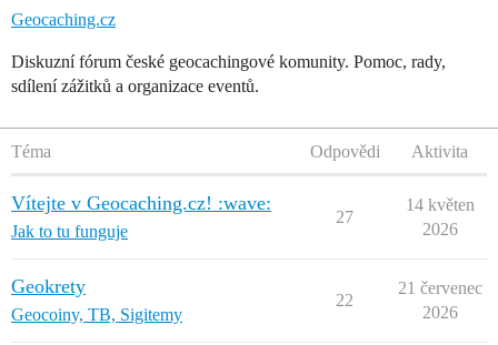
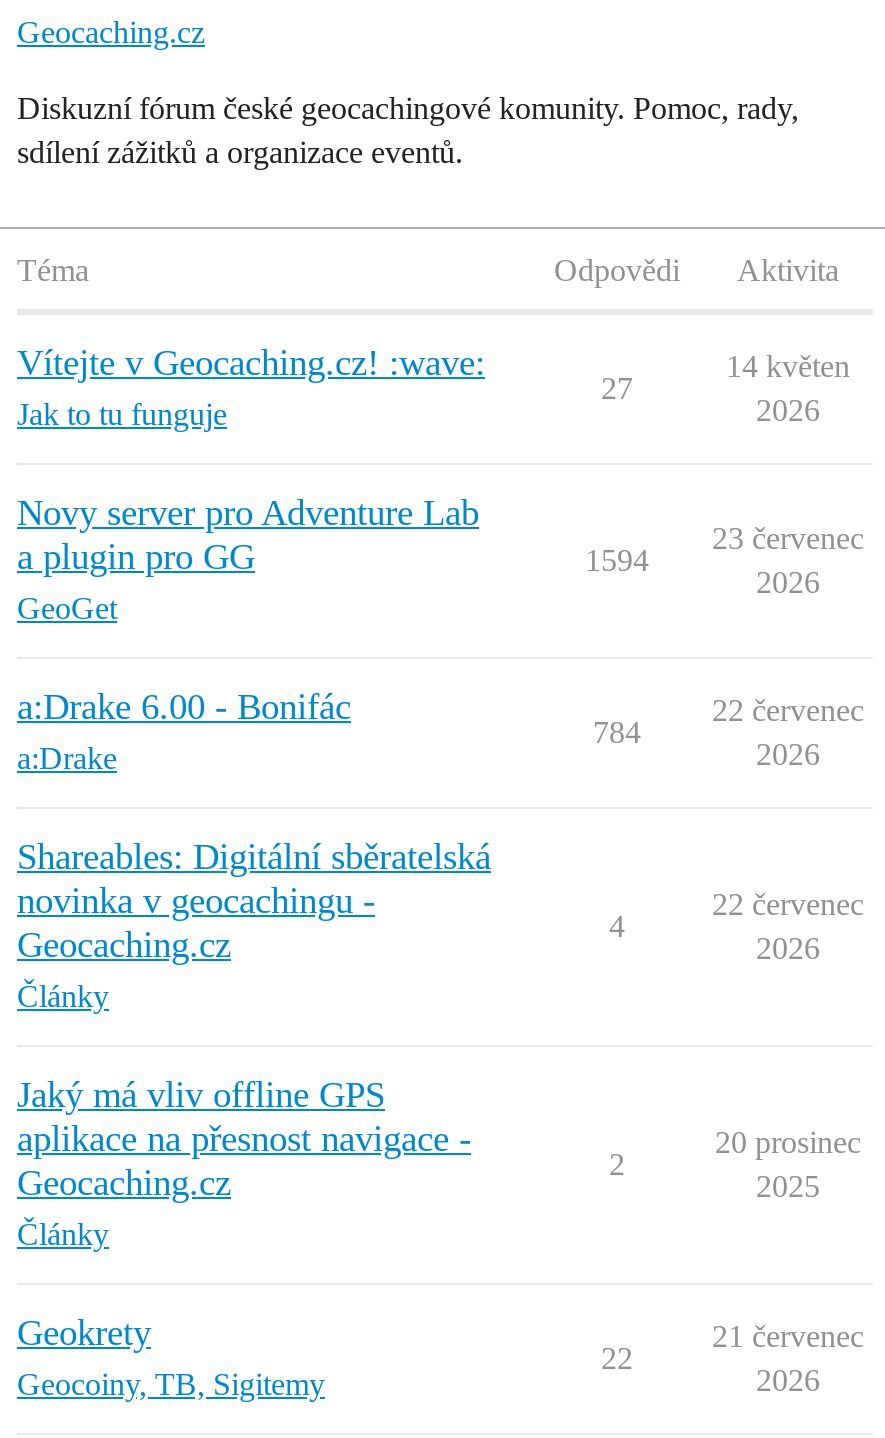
none -> [17,493,479,625] Novy server pro Adventure Lab | a plugin pro GG | GeoGet
none -> [17,521,864,775] 23 červenec | 2026 | a:Drake 6.00 - Bonifác | a:Drake
none -> [17,693,864,1013] 22 červenec | 2026 | Shareables: Digitální sběratelská | novinka v geocachingu - | Geocaching.cz | Články
none -> [17,1075,471,1251] Jaký má vliv offline GPS | aplikace na přesnost navigace - | Geocaching.cz | Články
none -> [585,543,649,577] 1594
none -> [593,715,641,749] 784
none -> [609,909,625,943] 4
none -> [609,1147,625,1181] 2
none -> [712,887,864,965] 22 červenec | 2026
none -> [715,1125,861,1203] 20 prosinec | 2025

